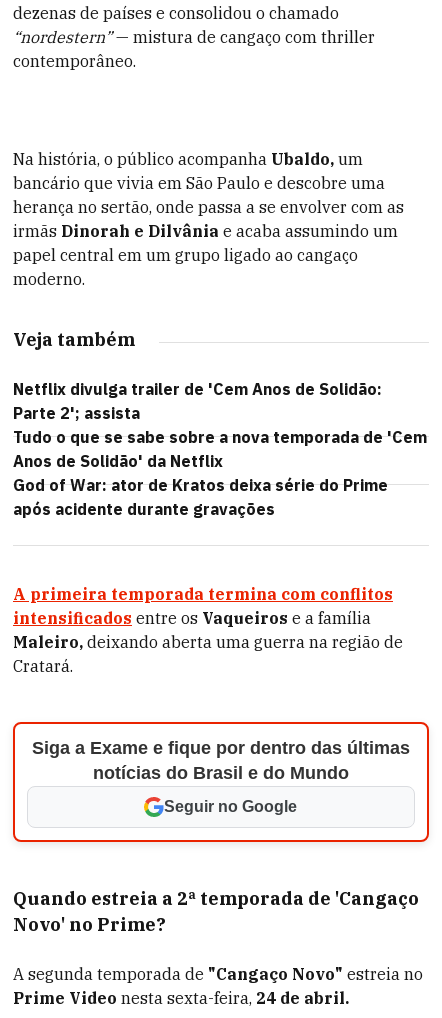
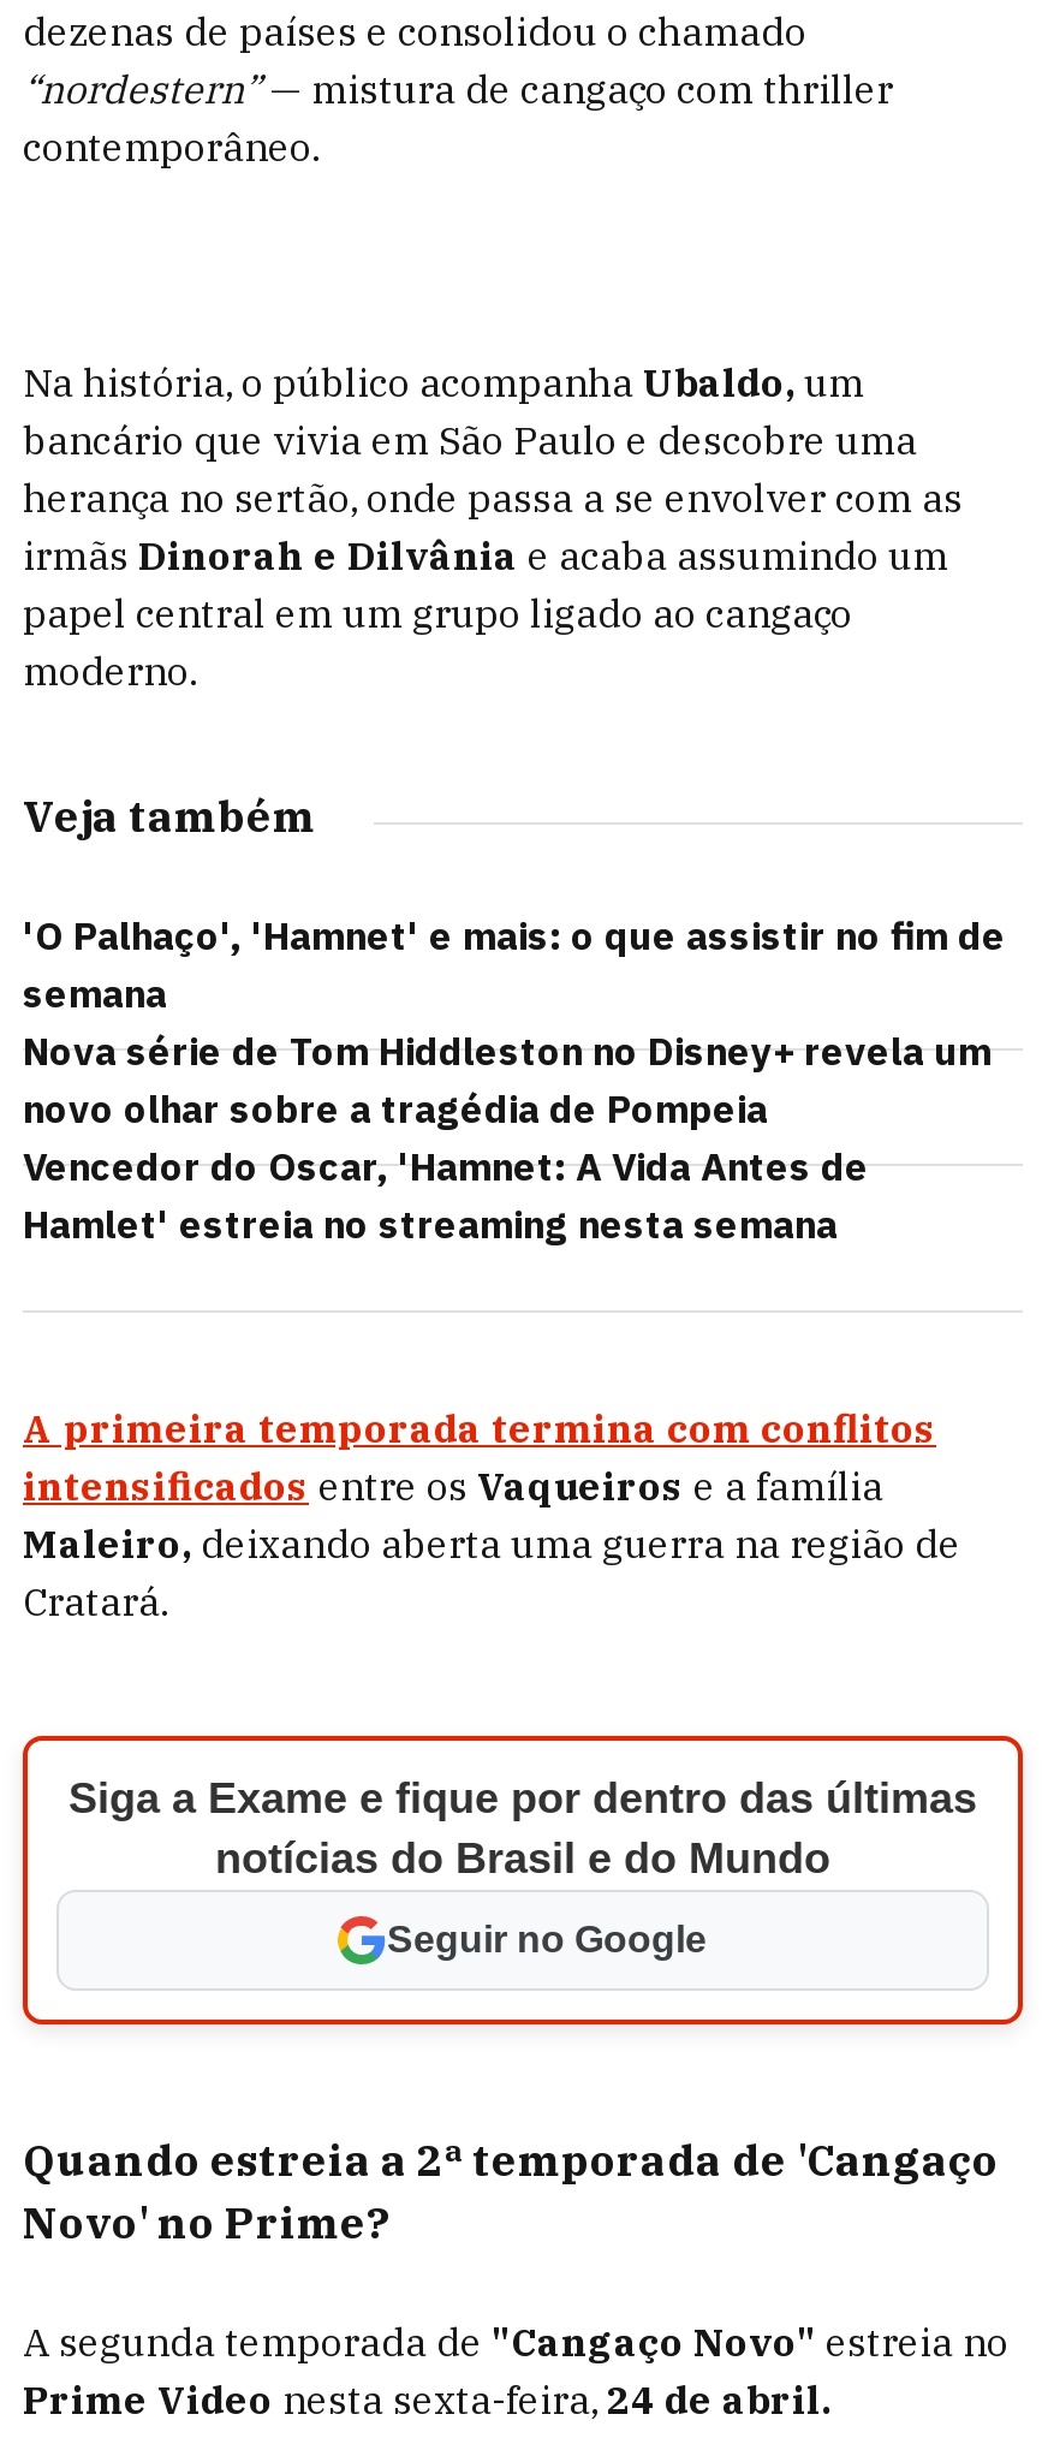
[13,379,427,519] Netflix divulga trailer de 'Cem Anos de Solidão: | Parte 2'; assista | Tudo o que se sabe sobre a nova temporada de 'Cem | Anos de Solidão' da Netflix | God of War: ator de Kratos deixa série do Prime | após acidente durante gravações -> [23,911,1006,1248] 'O Palhaço', 'Hamnet' e mais: o que assistir no fim de | semana | Nova série de Tom Hiddleston no Disney+ revela um | novo olhar sobre a tragédia de Pompeia | Vencedor do Oscar, 'Hamnet: A Vida Antes de | Hamlet' estreia no streaming nesta semana

